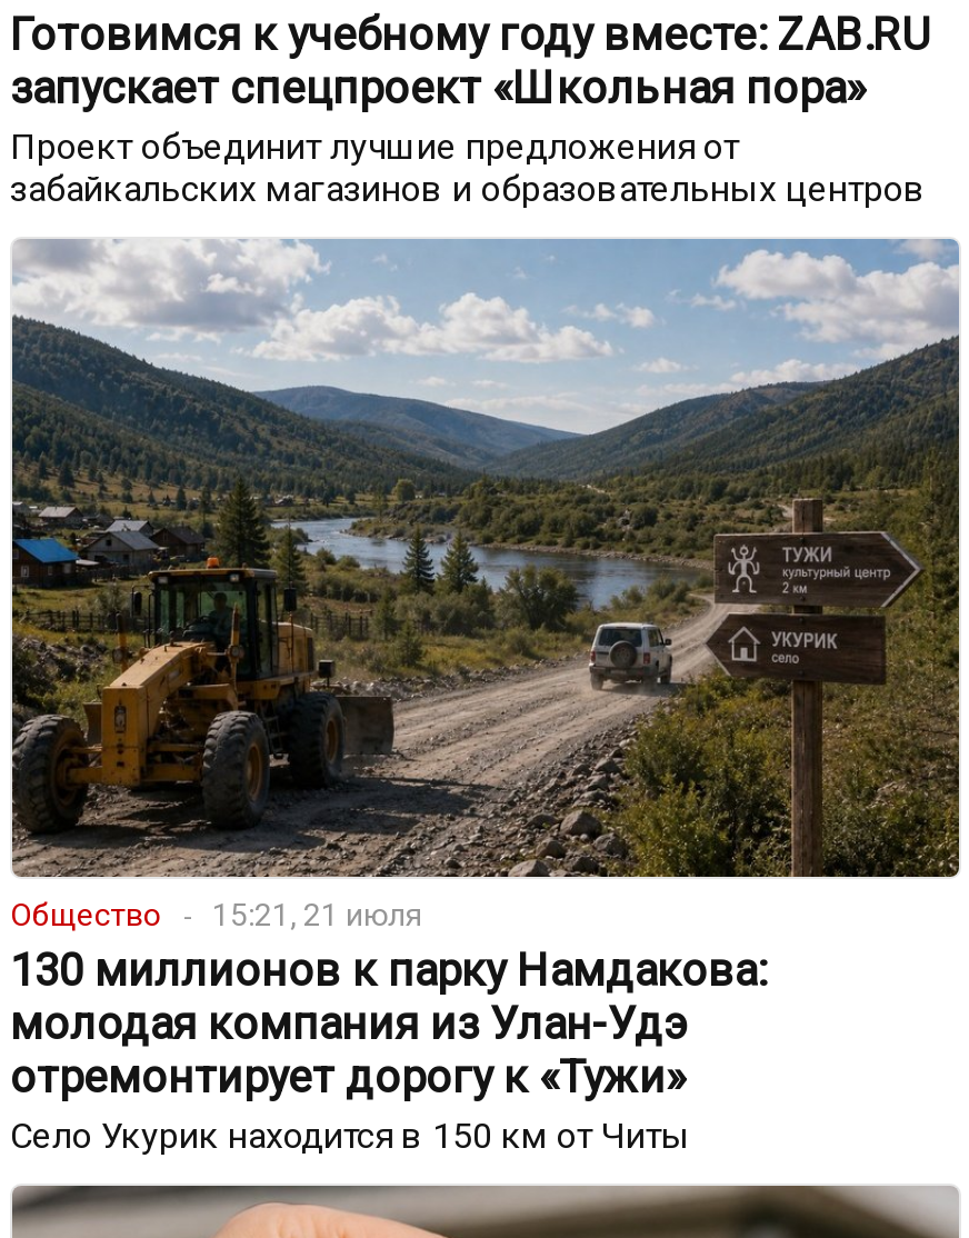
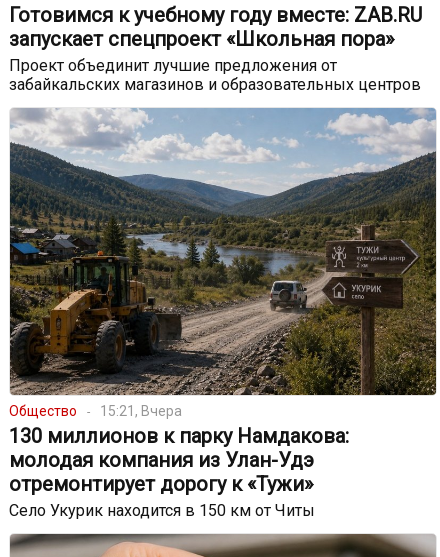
[10,896,423,931] Общество 15:21, 21 июля -> [9,403,182,419] Общество 15:21, Вчера

